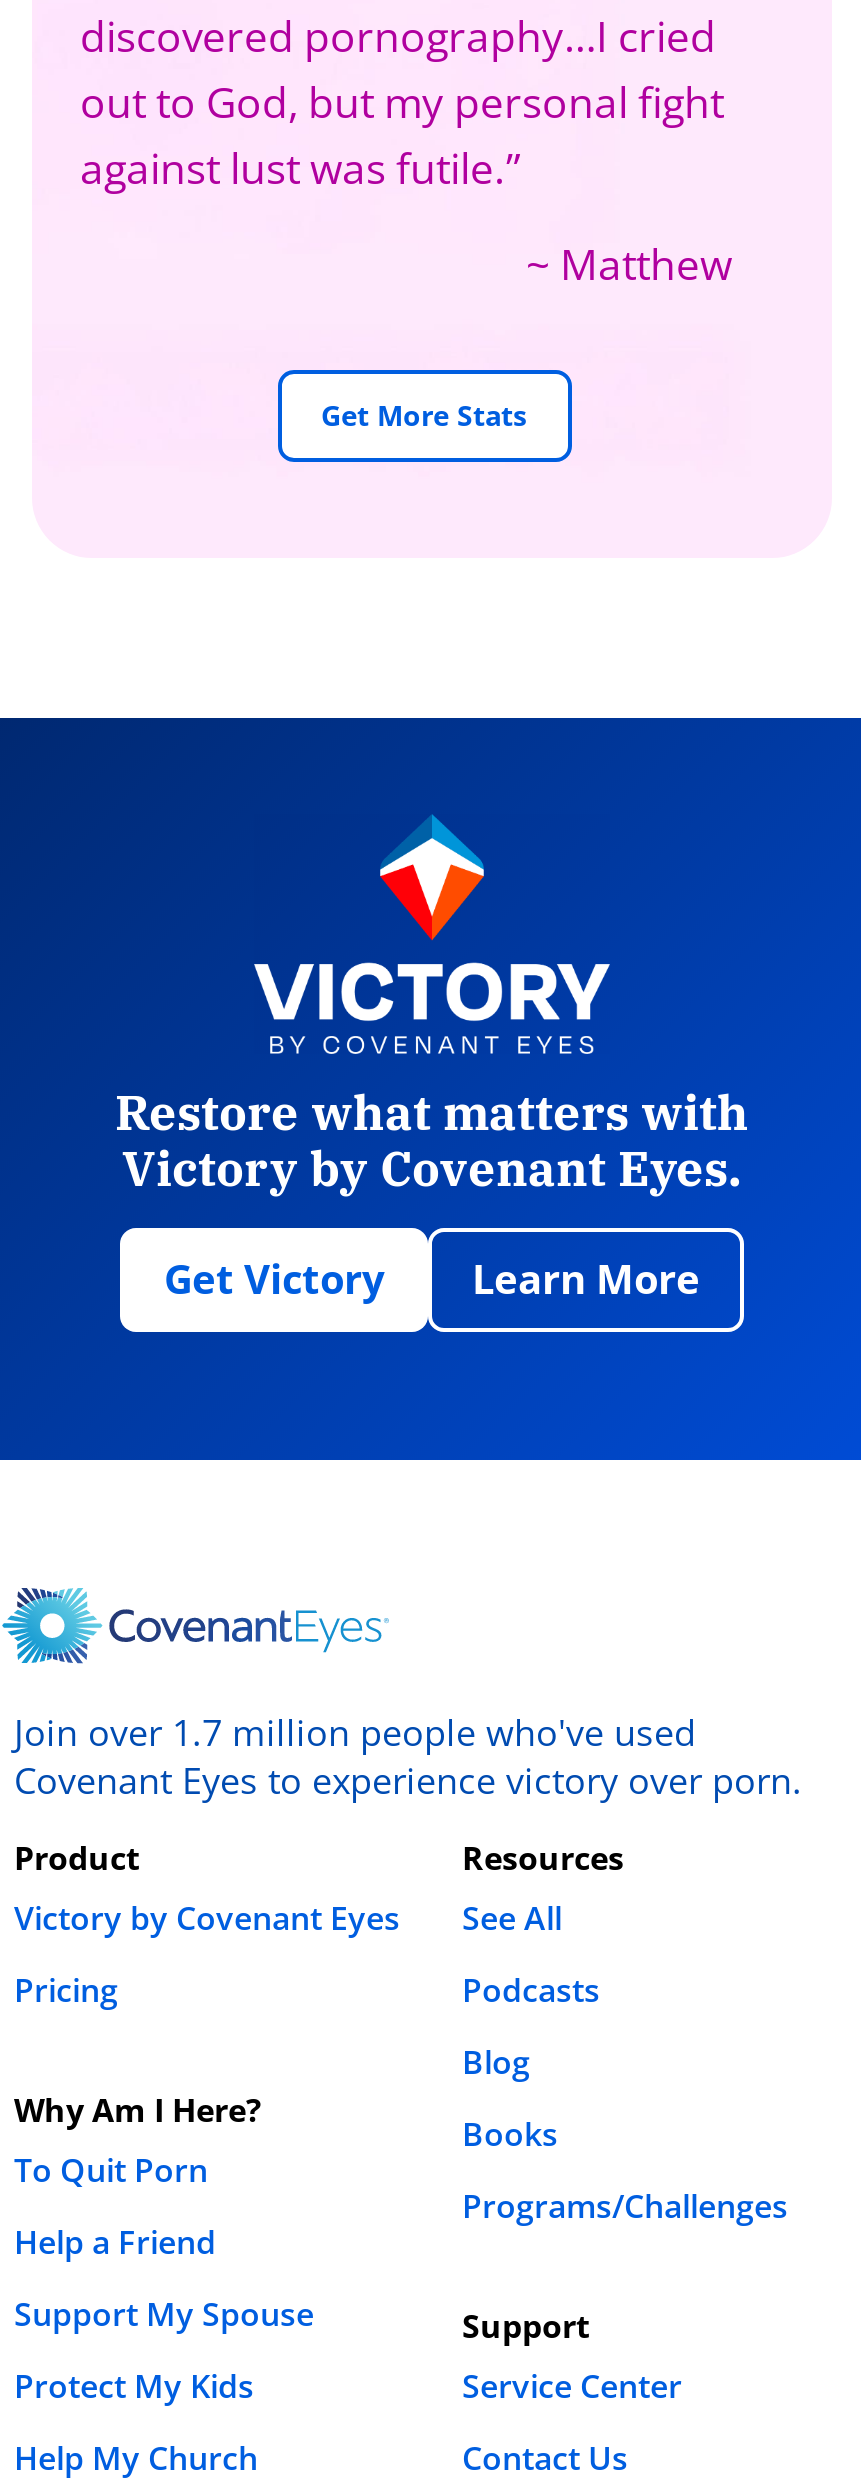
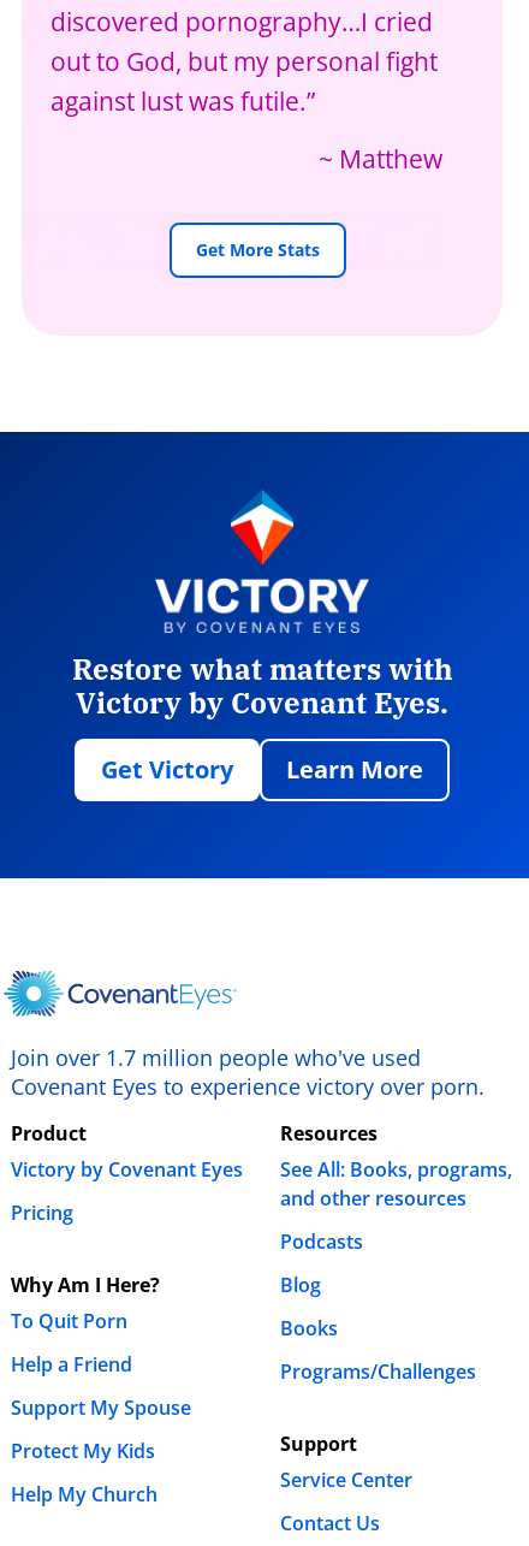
[462,1895,562,1939] See All -> [280,1156,512,1212] See All: Books, programs, | and other resources

